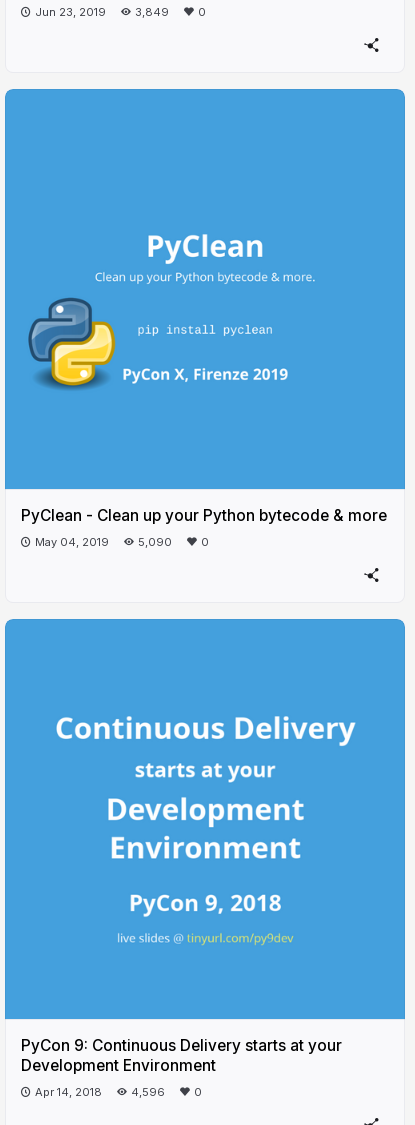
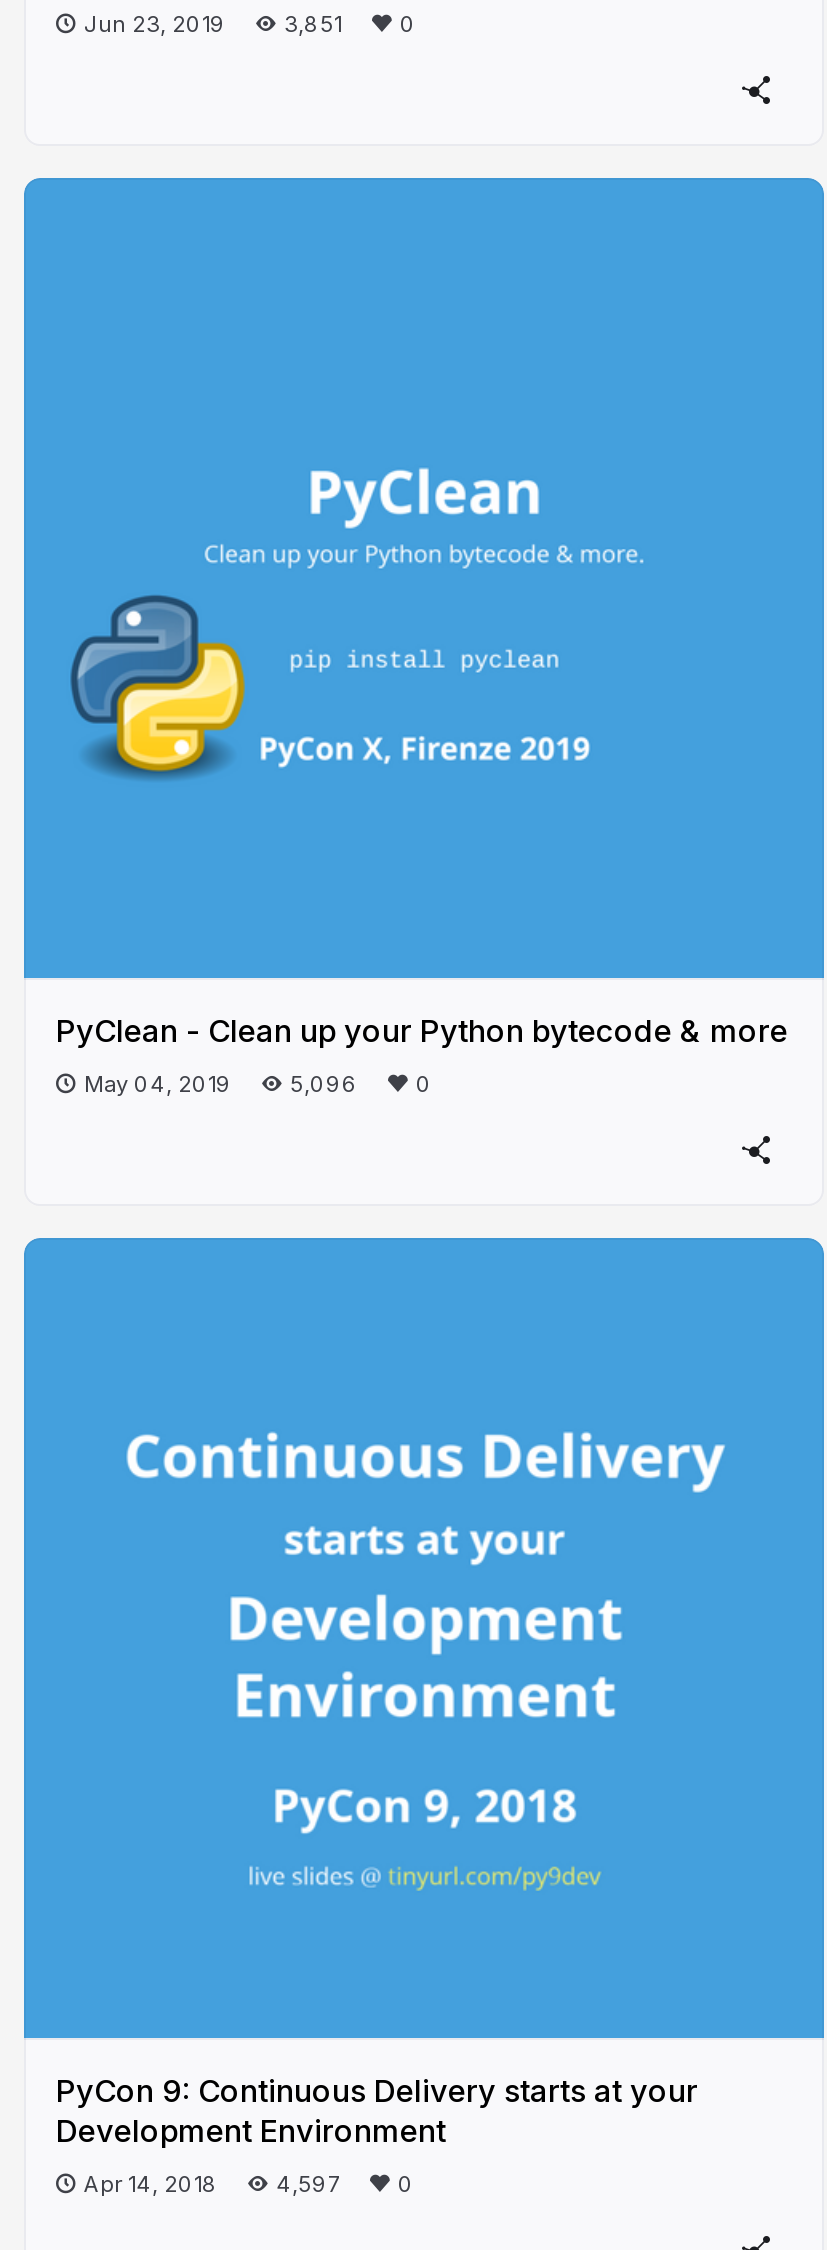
[135,5,169,19] 3,849 -> [284,10,342,38] 3,851
[138,535,172,549] 5,090 -> [290,1070,358,1098] 5,096
[131,1085,165,1099] 4,596 -> [276,2170,340,2198] 4,597

